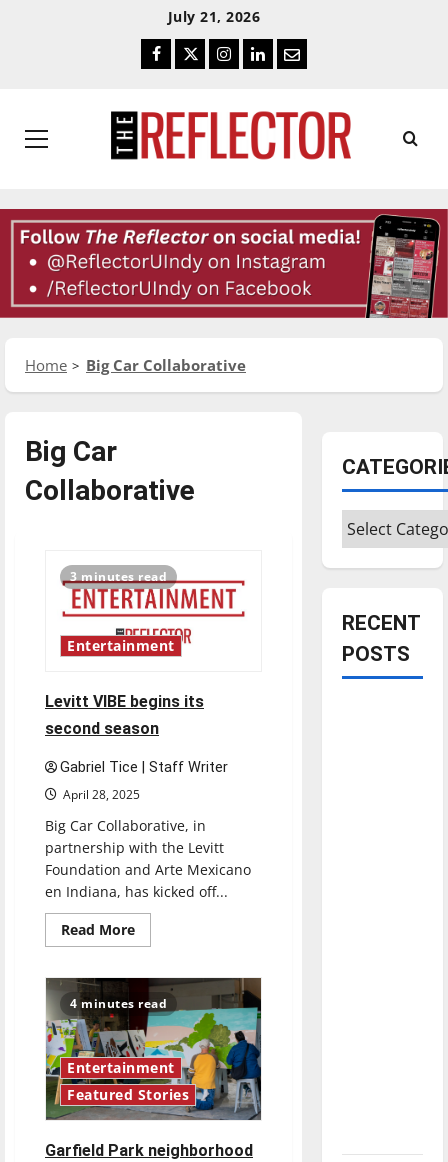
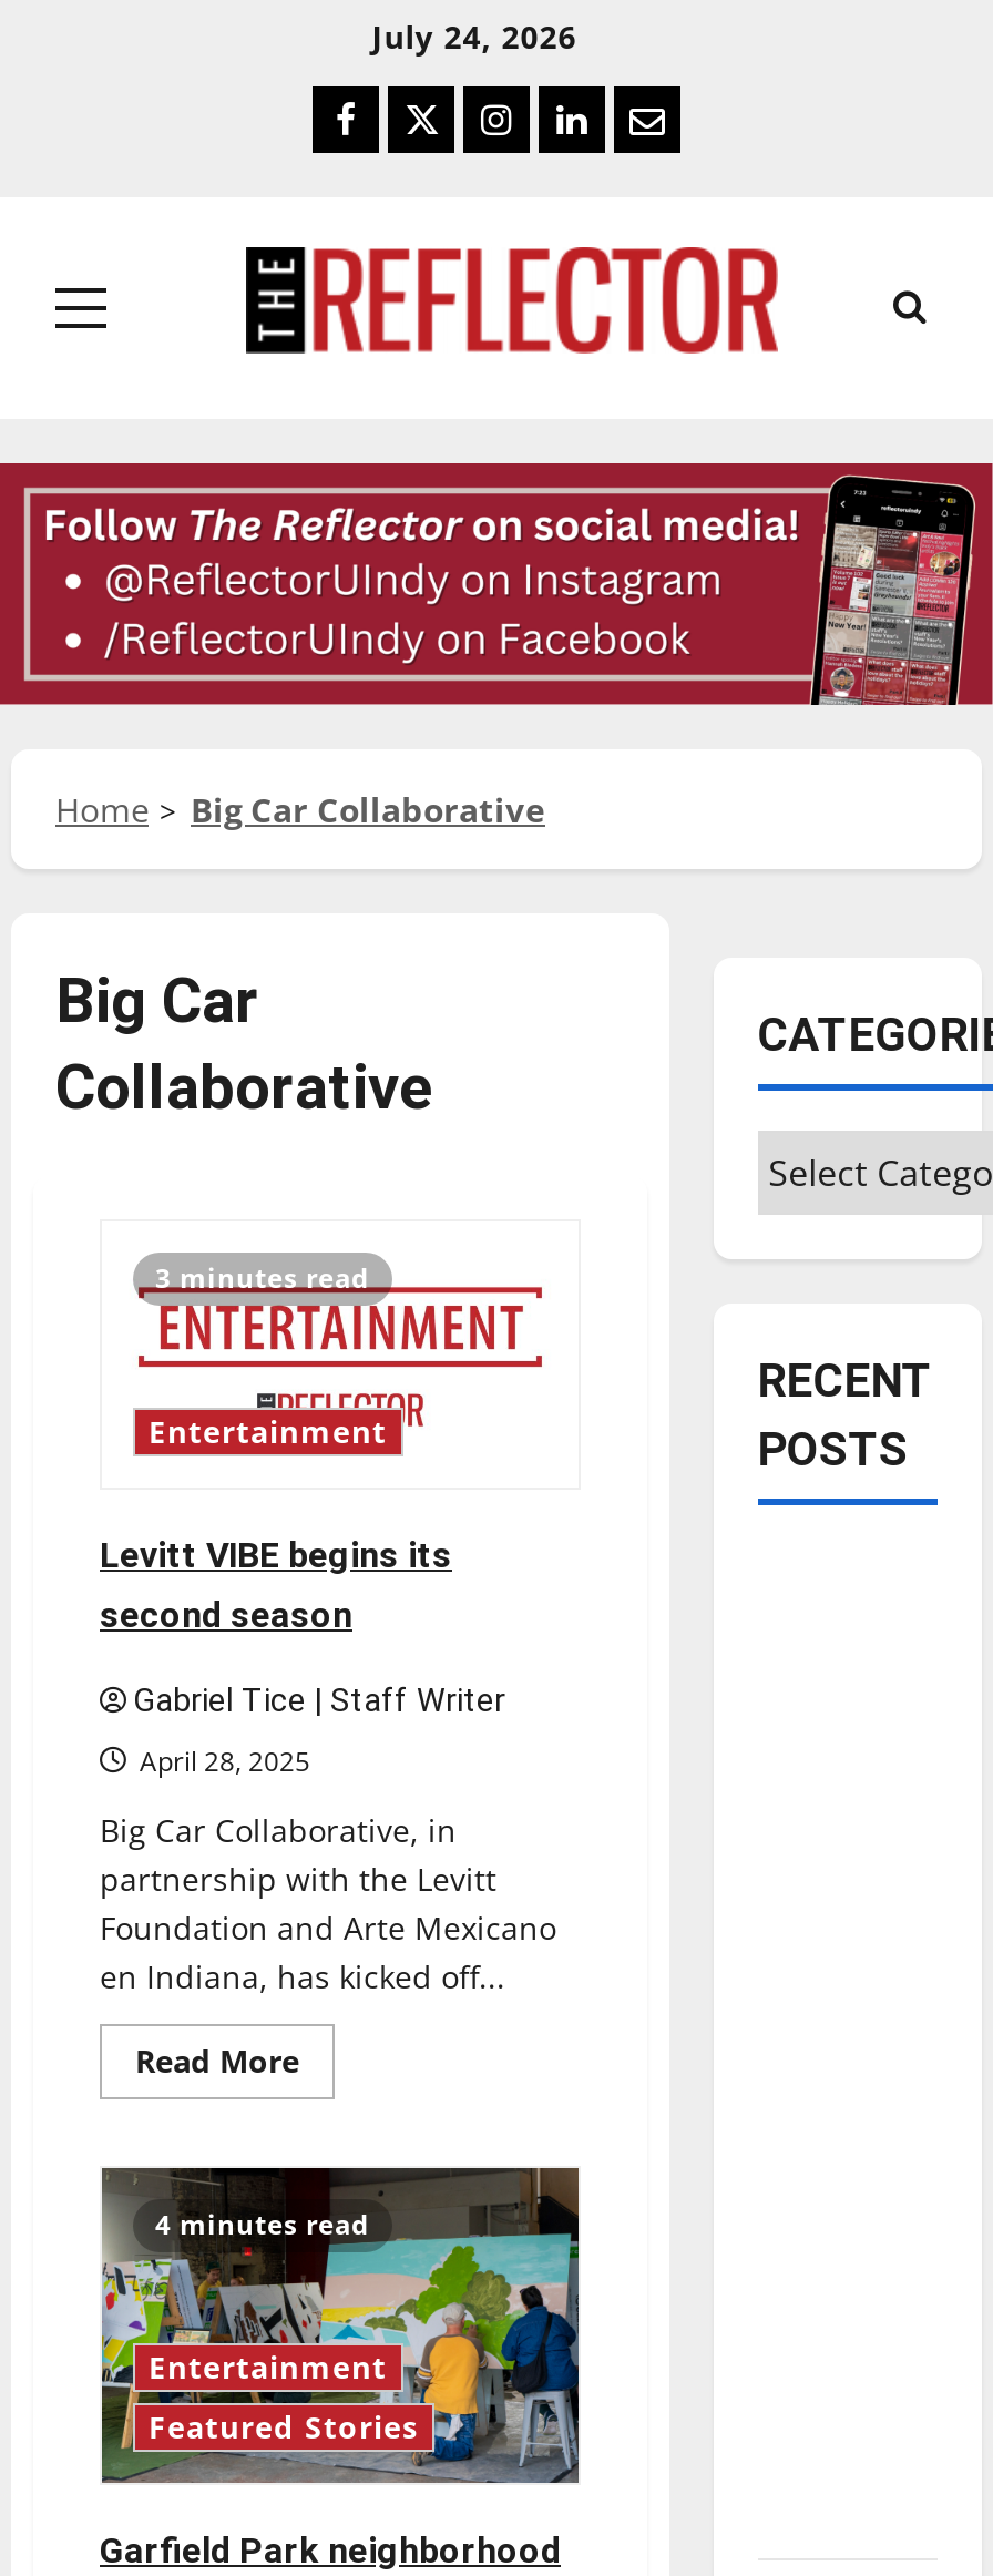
[168,7,260,26] July 21, 2026 -> [372,16,577,58] July 24, 2026

